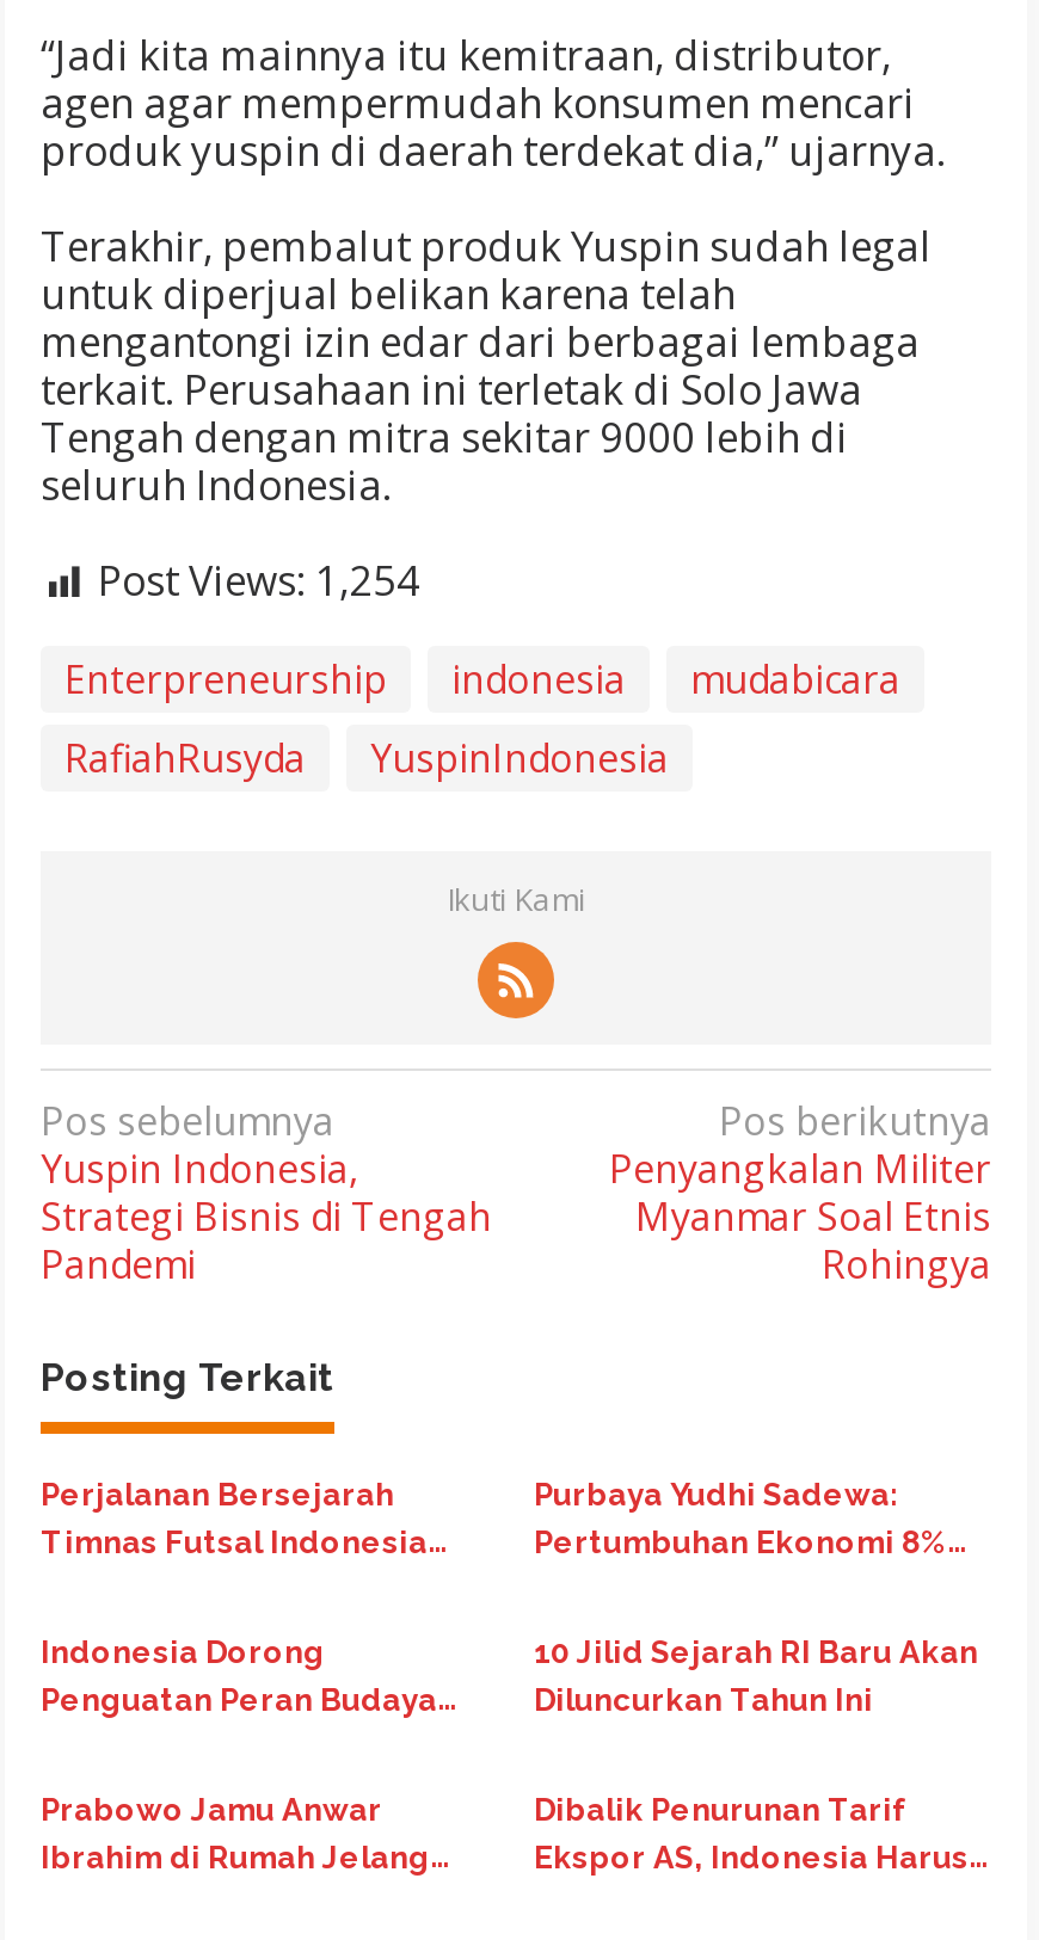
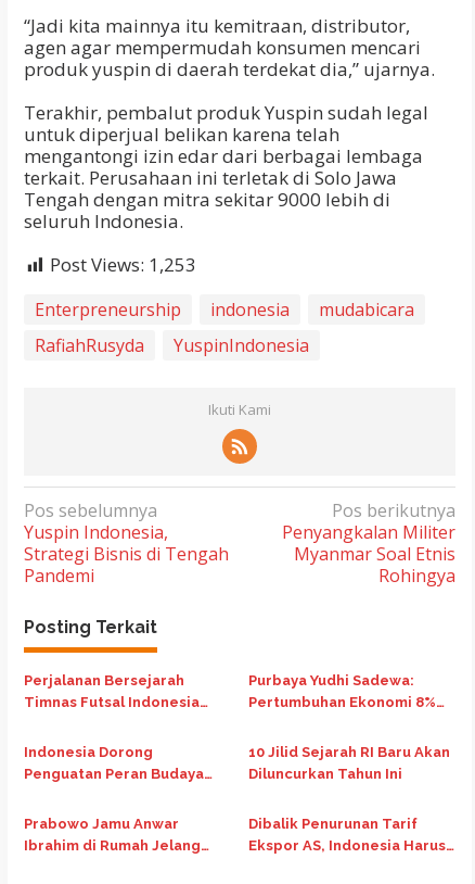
[98,553,420,608] Post Views: 1,254 -> [50,252,196,277] Post Views: 1,253

